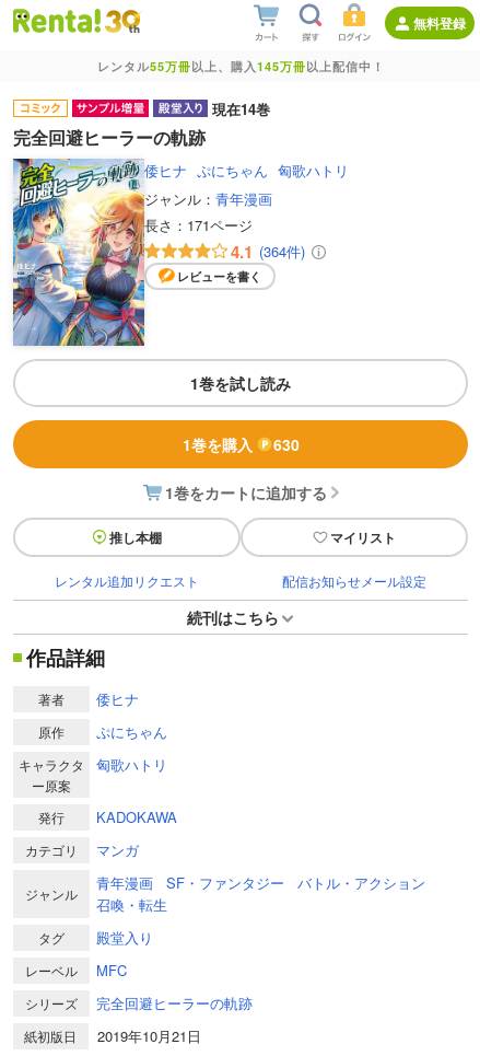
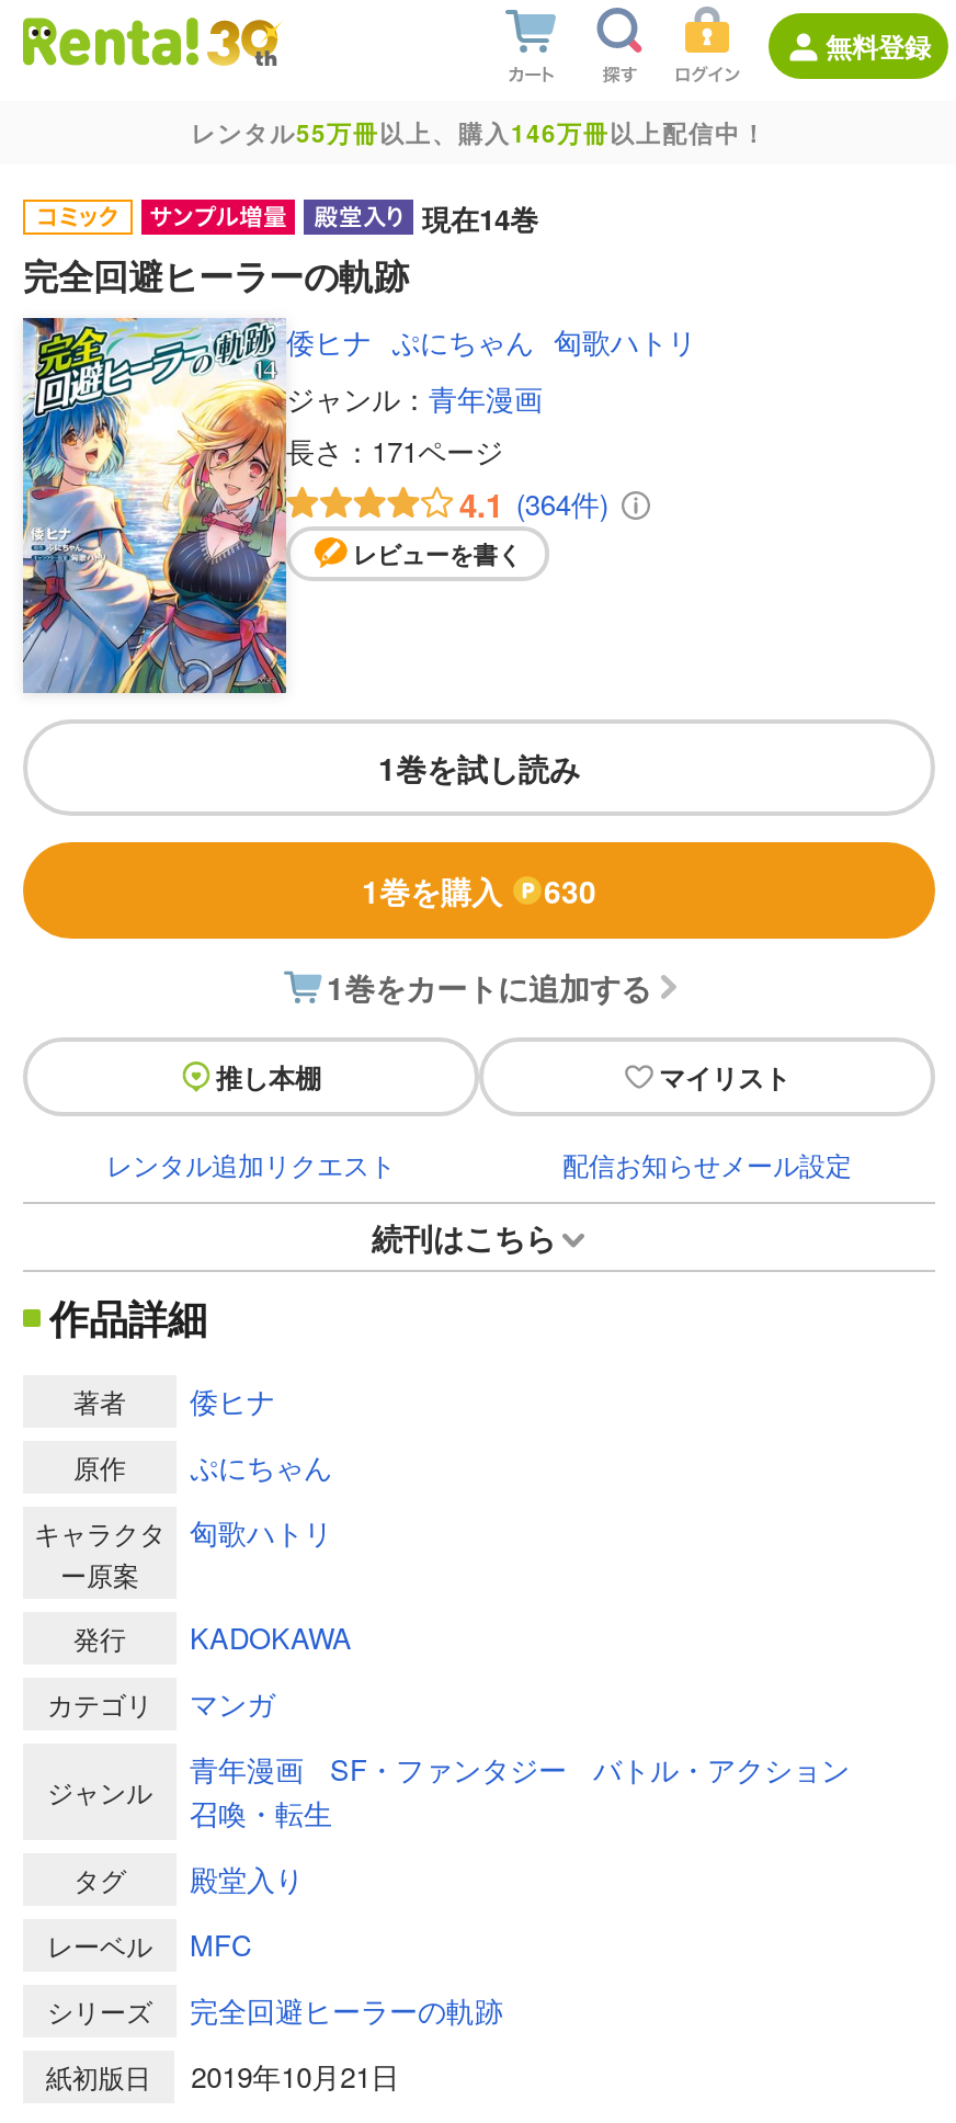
[97,58,384,74] レンタル55万冊以上、購入145万冊以上配信中！ -> [191,116,767,149] レンタル55万冊以上、購入146万冊以上配信中！

